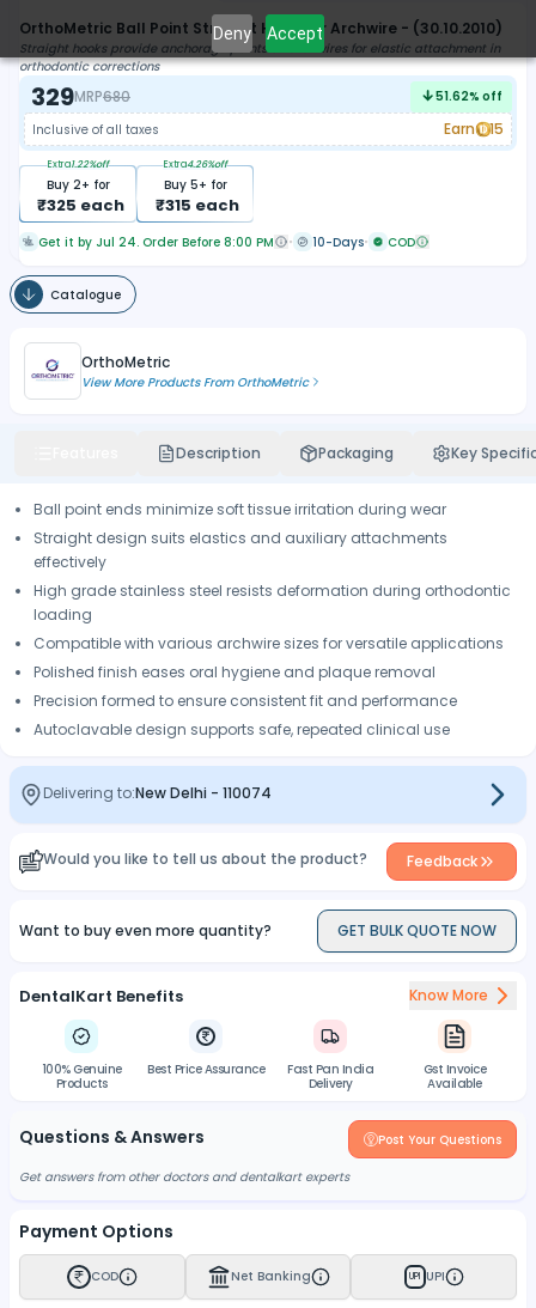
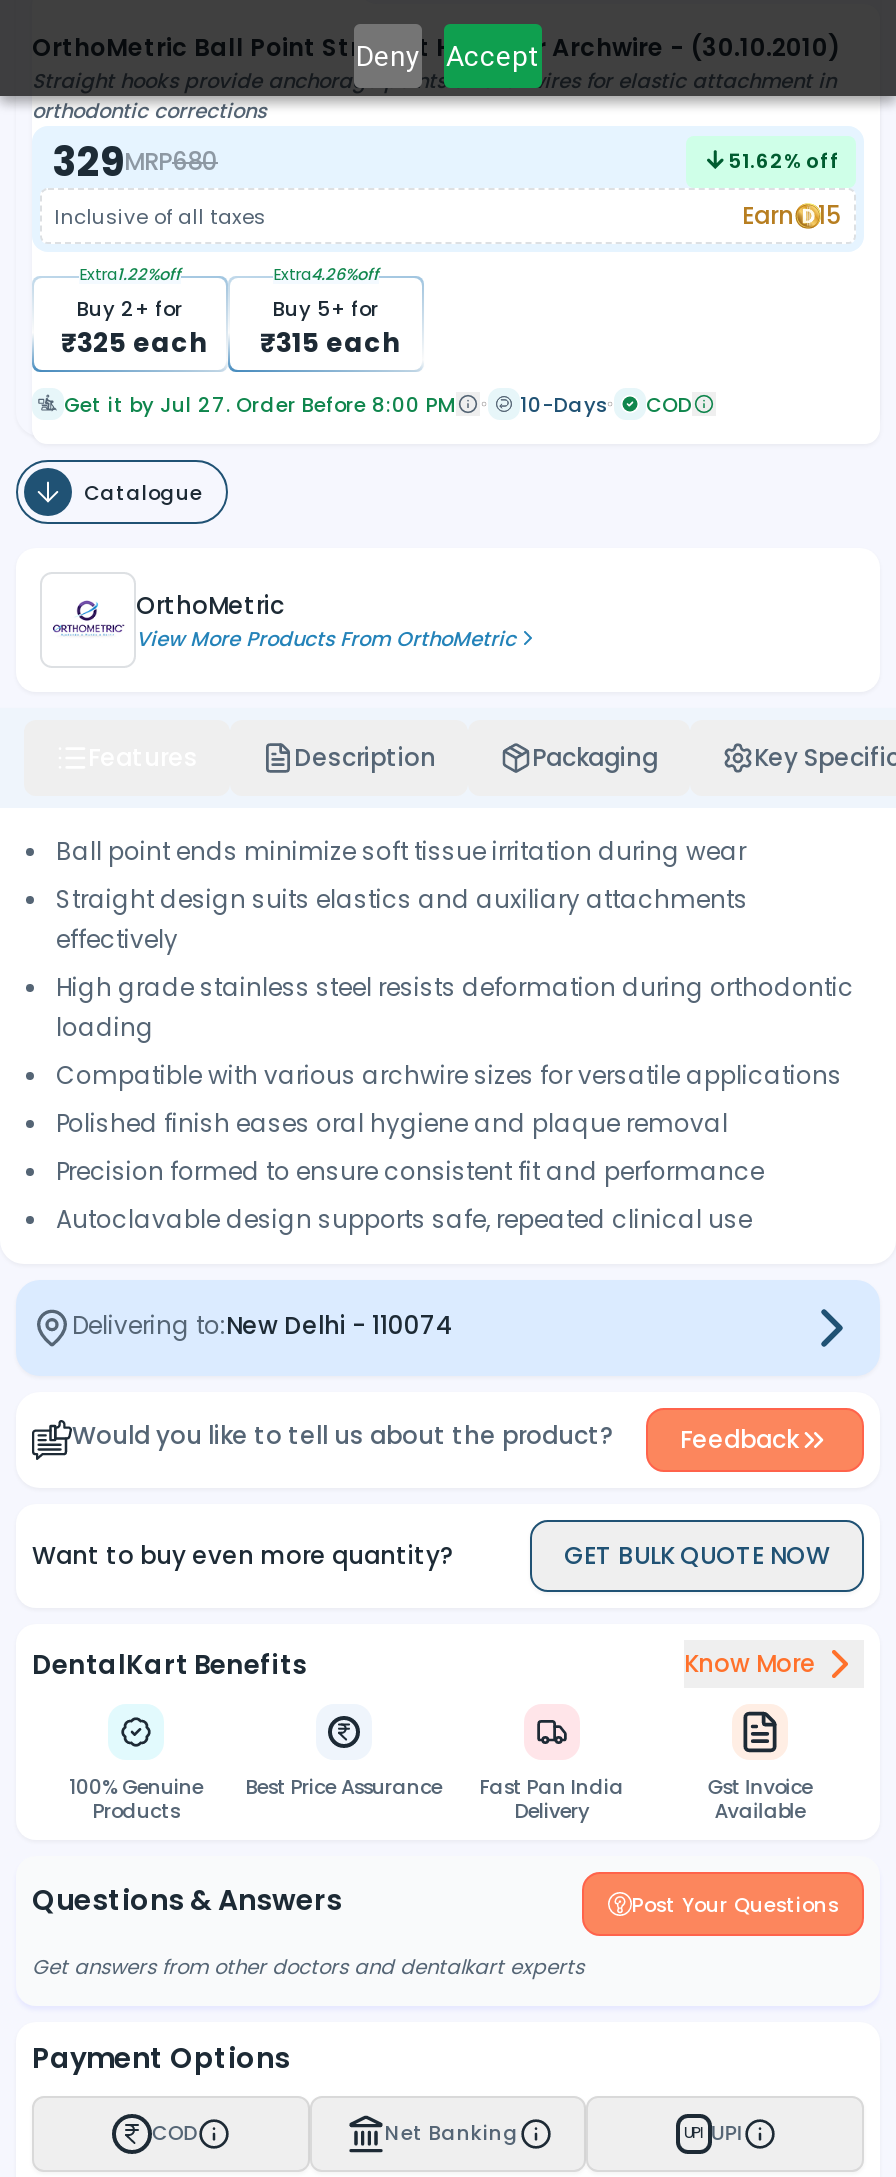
[38,233,274,251] Get it by Jul 24. Order Before 8:00 PM -> [64,389,456,419] Get it by Jul 27. Order Before 8:00 PM

